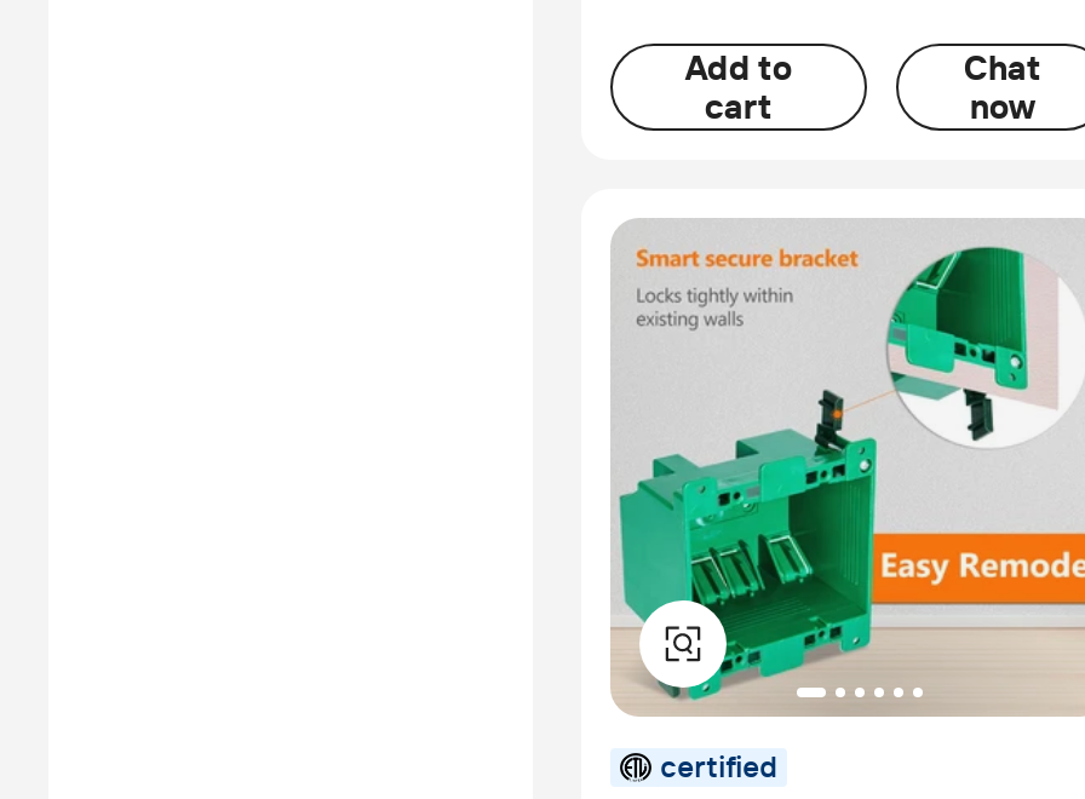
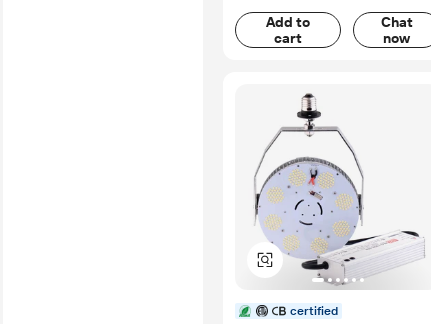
[610,220,1078,717] [image] -> [236,85,428,289] [image]

